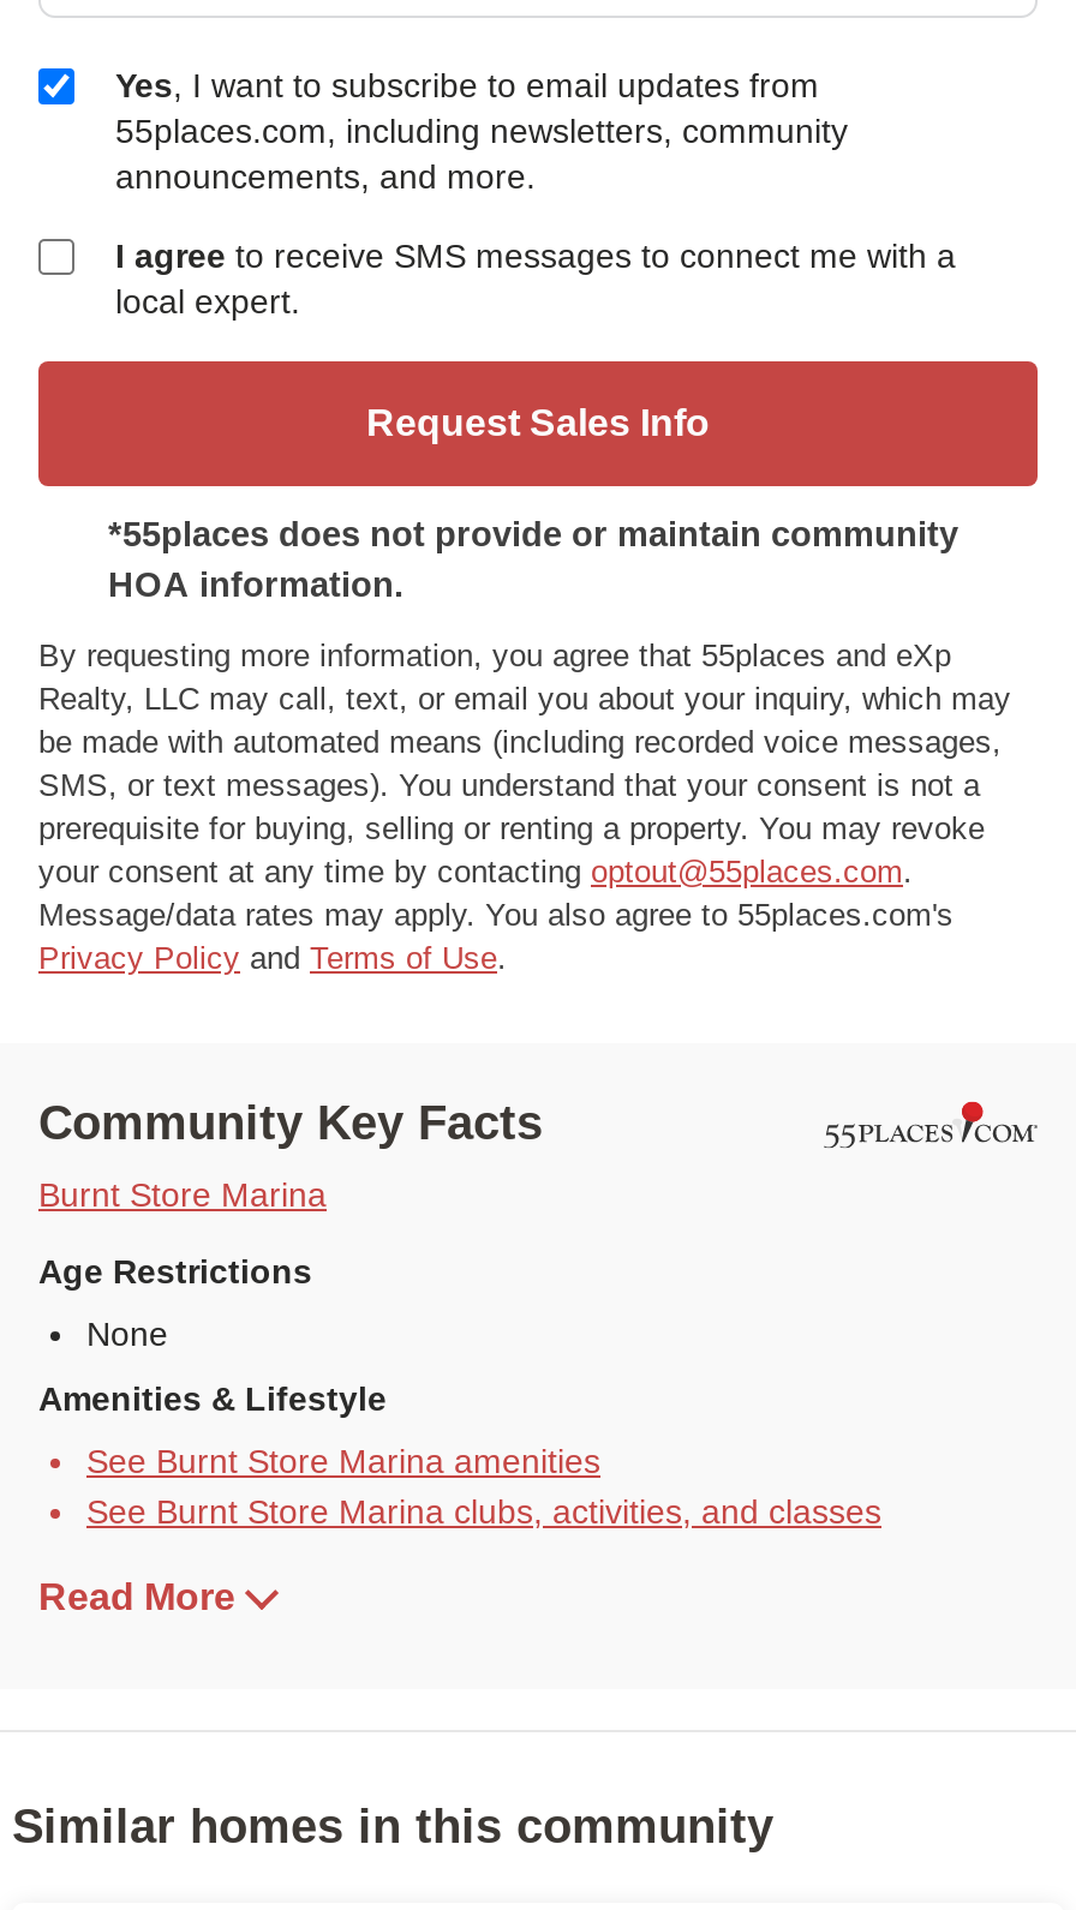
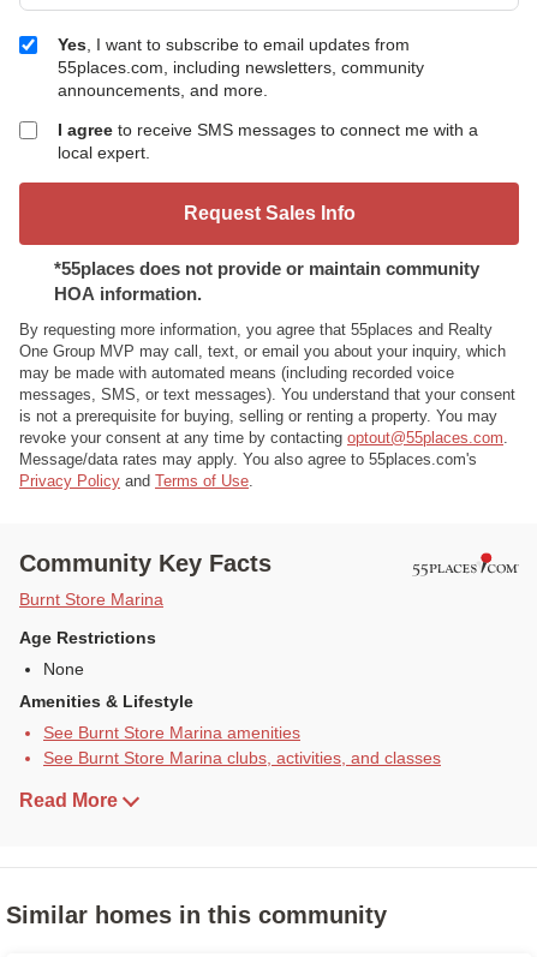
[38,637,1011,889] By requesting more information, you agree that 55places and eXp | Realty, LLC may call, text, or email you about your inquiry, which may | be made with automated means (including recorded voice messages, | SMS, or text messages). You understand that your consent is not a | prerequisite for buying, selling or renting a property. You may revoke | your consent at any time by contacting optout@55places.com. -> [19,320,515,446] By requesting more information, you agree that 55places and Realty | One Group MVP may call, text, or email you about your inquiry, which | may be made with automated means (including recorded voice | messages, SMS, or text messages). You understand that your consent | is not a prerequisite for buying, selling or renting a property. You may | revoke your consent at any time by contacting optout@55places.com.

